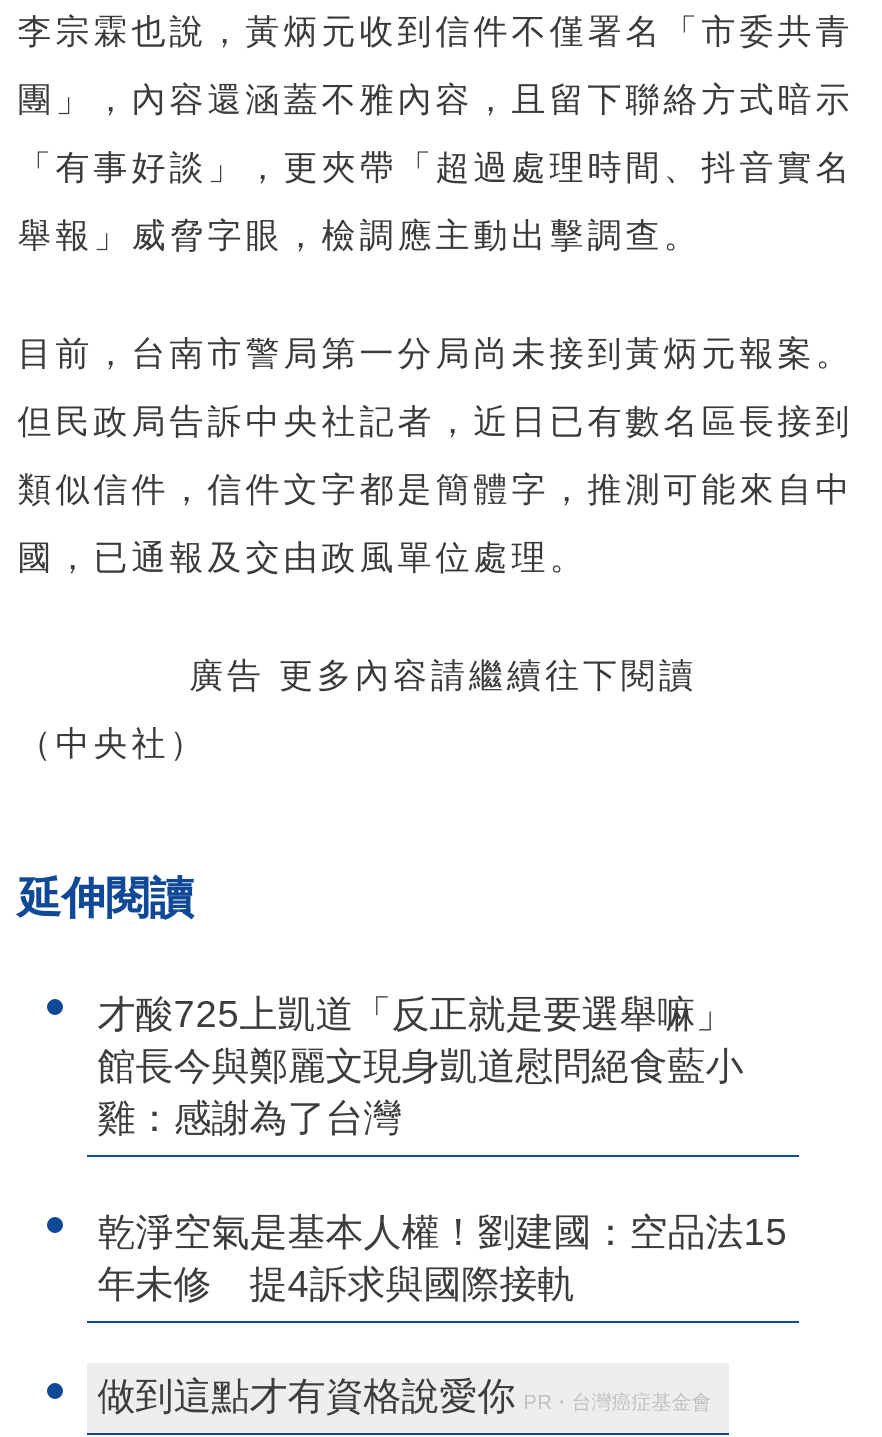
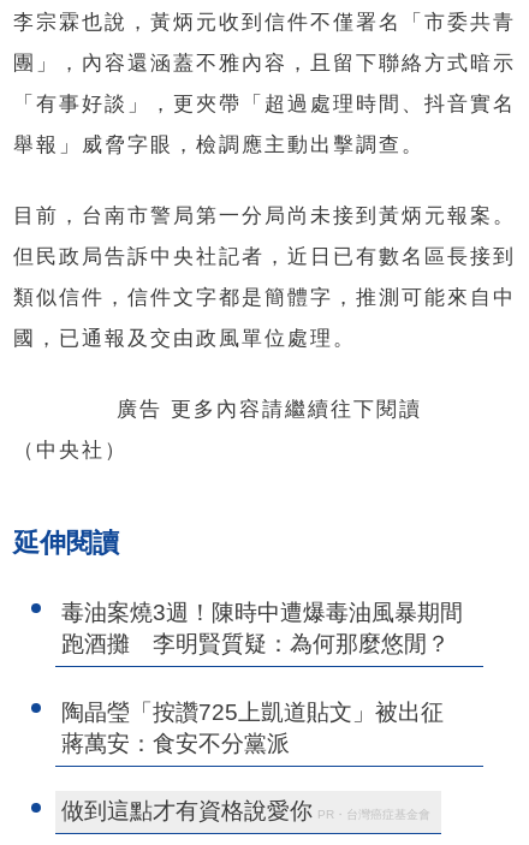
[97,993,771,1139] 才酸725上凱道「反正就是要選舉嘛」 | 館長今與鄭麗文現身凱道慰問絕食藍小 | 雞：感謝為了台灣 -> [62,600,463,656] 毒油案燒3週！陳時中遭爆毒油風暴期間 | 跑酒攤 李明賢質疑：為何那麼悠閒？
[97,1211,787,1305] 乾淨空氣是基本人權！劉建國：空品法15 | 年未修 提4訴求與國際接軌 -> [62,699,467,756] 陶晶瑩「按讚725上凱道貼文」被出征 | 蔣萬安：食安不分黨派

